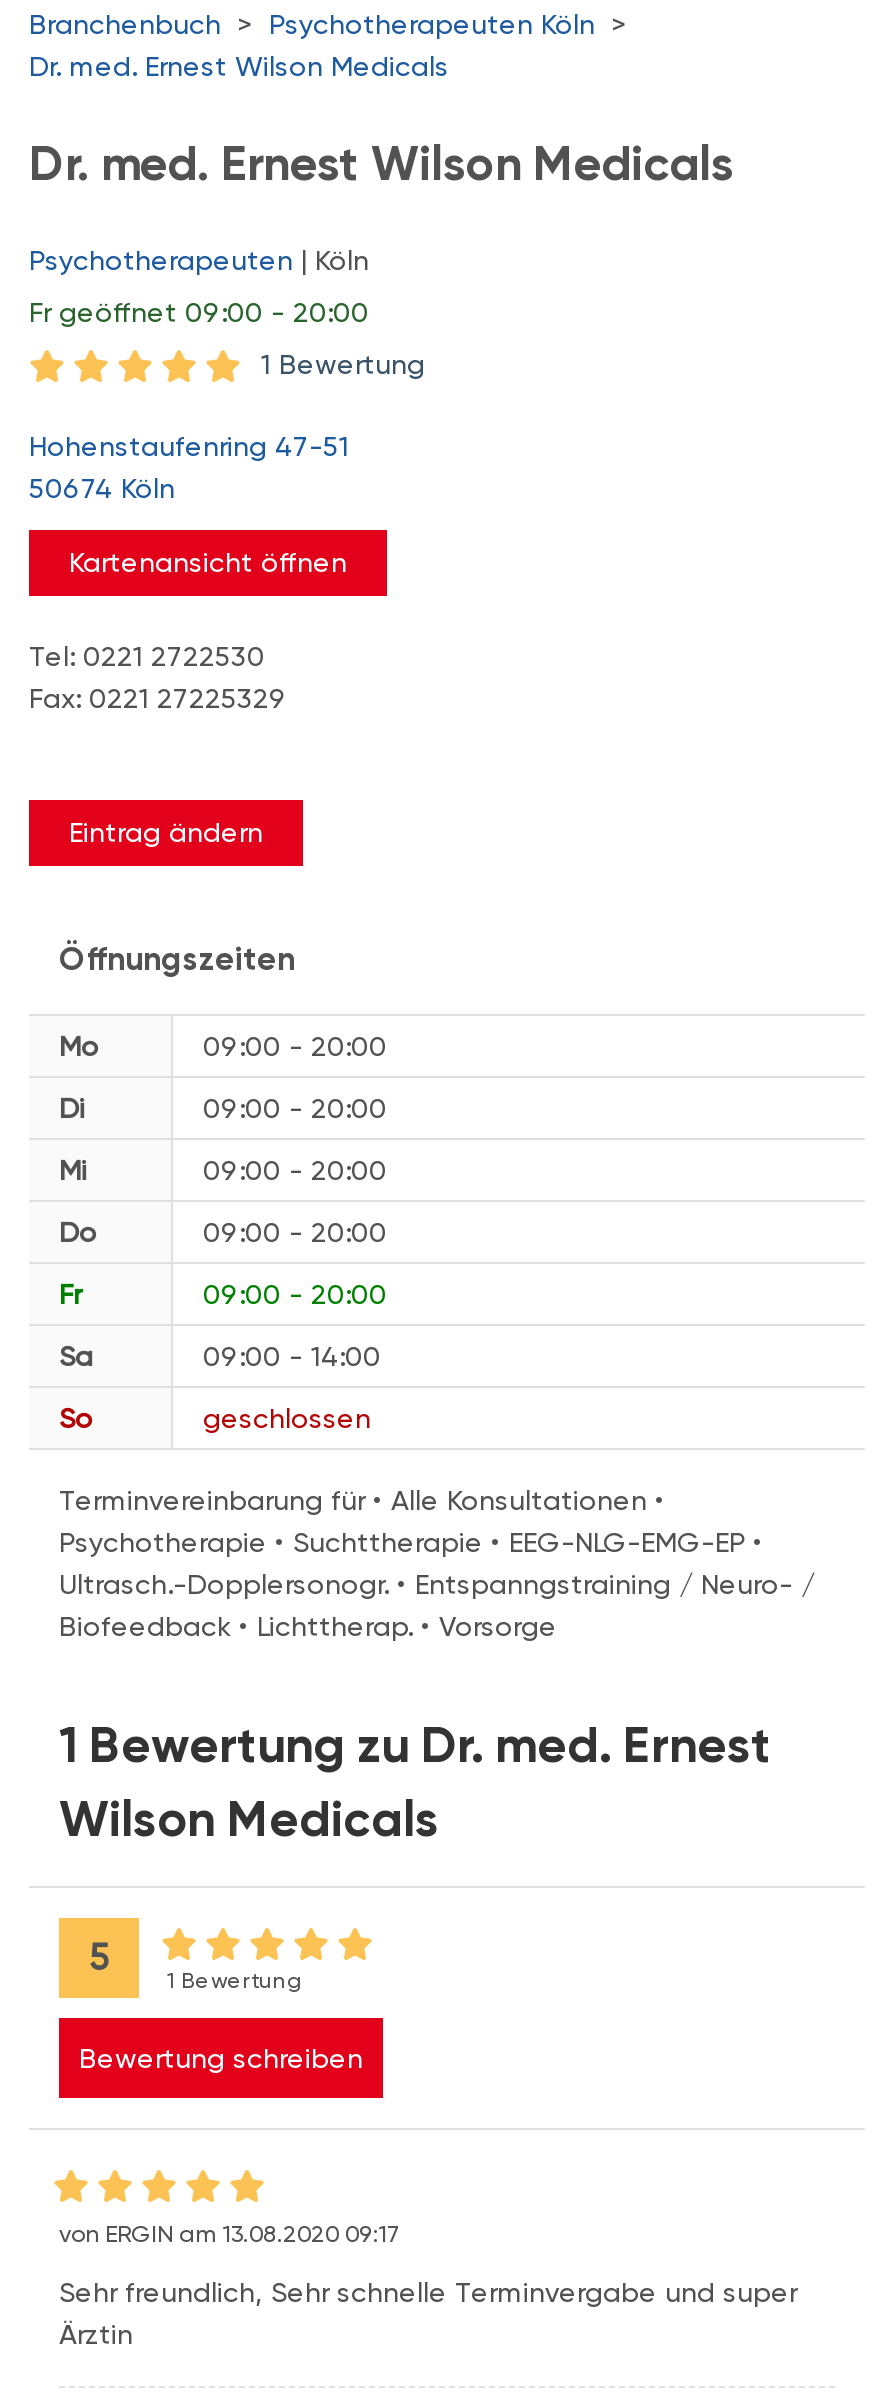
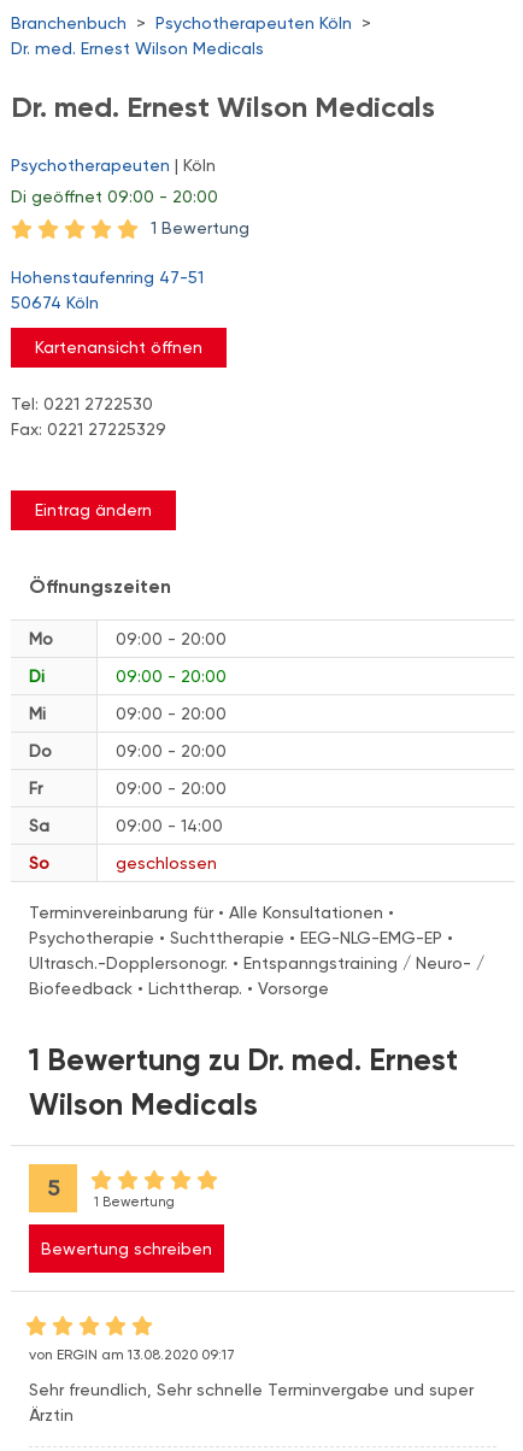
[29,296,369,328] Fr geöffnet 09:00 - 20:00 -> [11,187,218,206] Di geöffnet 09:00 - 20:00

